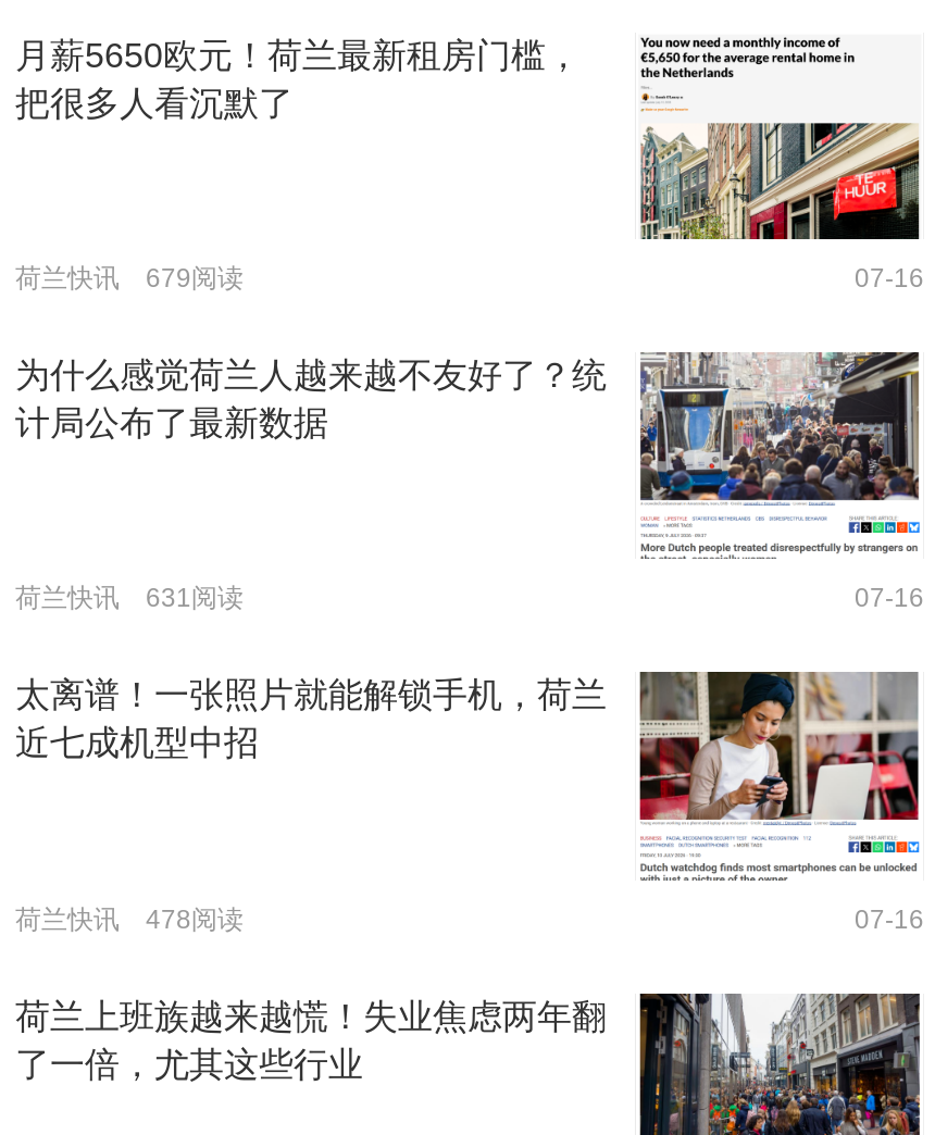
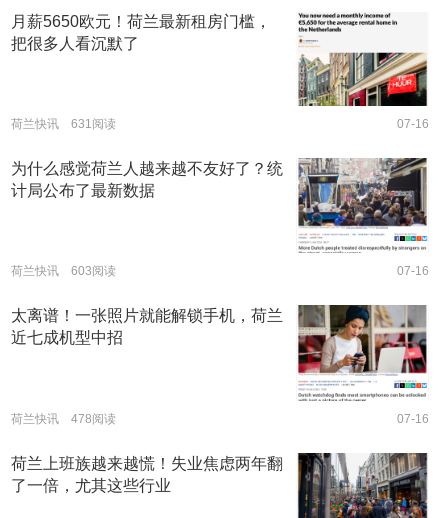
[15,264,244,294] 荷兰快讯 679阅读 -> none
moved [15,584,244,614] -> [11,117,116,131]: 荷兰快讯 631阅读
none -> [11,264,116,278] 荷兰快讯 603阅读

